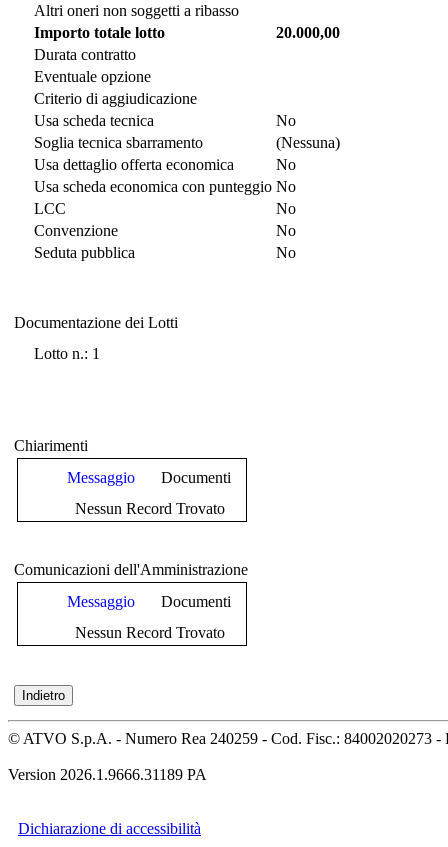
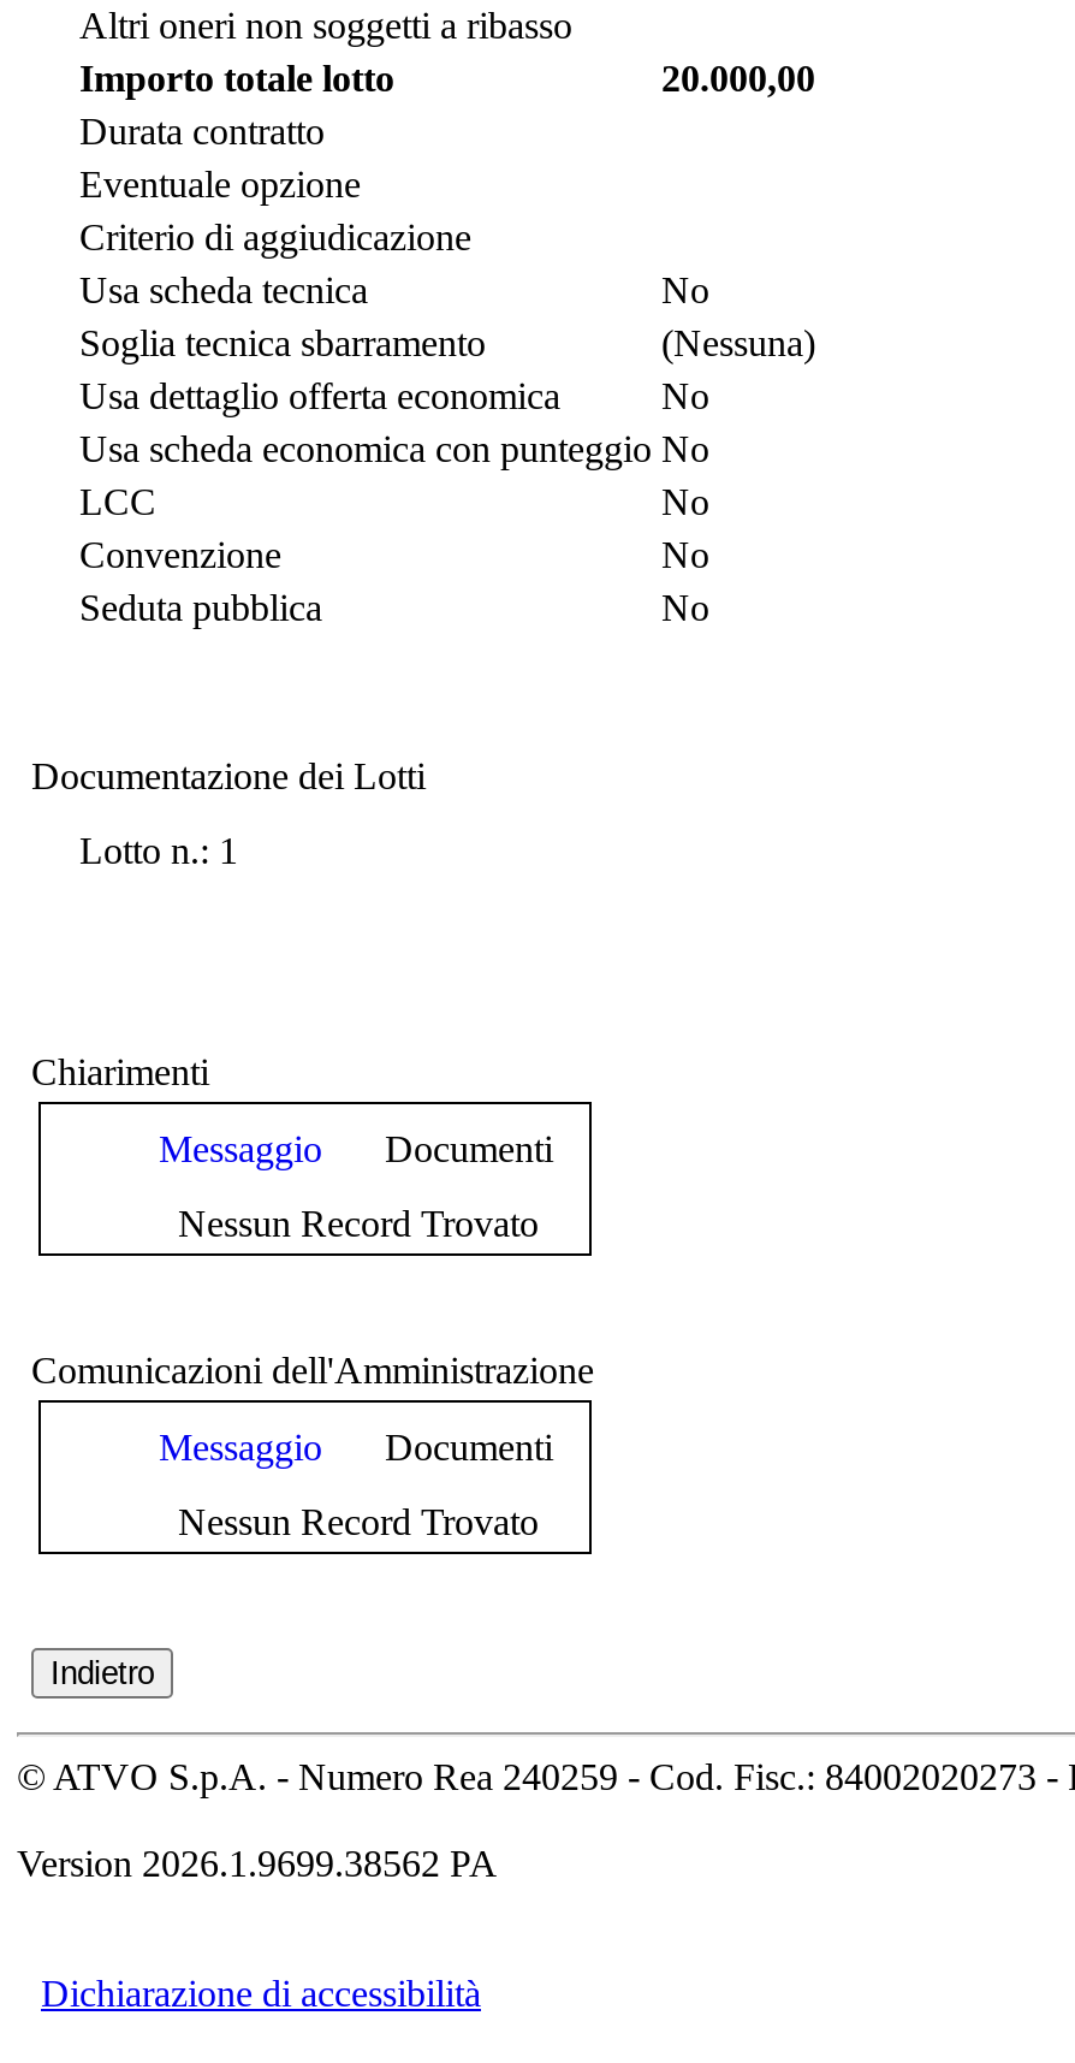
[8,765,207,782] Version 2026.1.9666.31189 PA -> [17,1842,498,1883] Version 2026.1.9699.38562 PA

